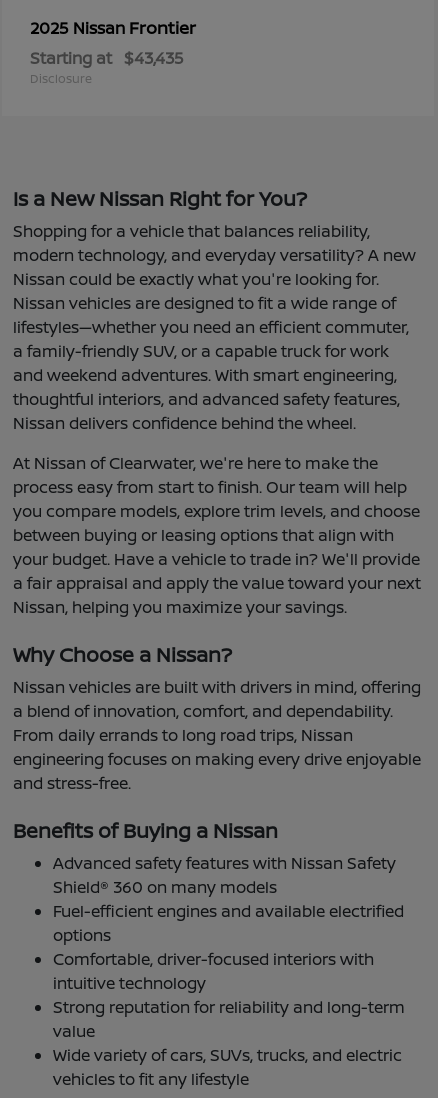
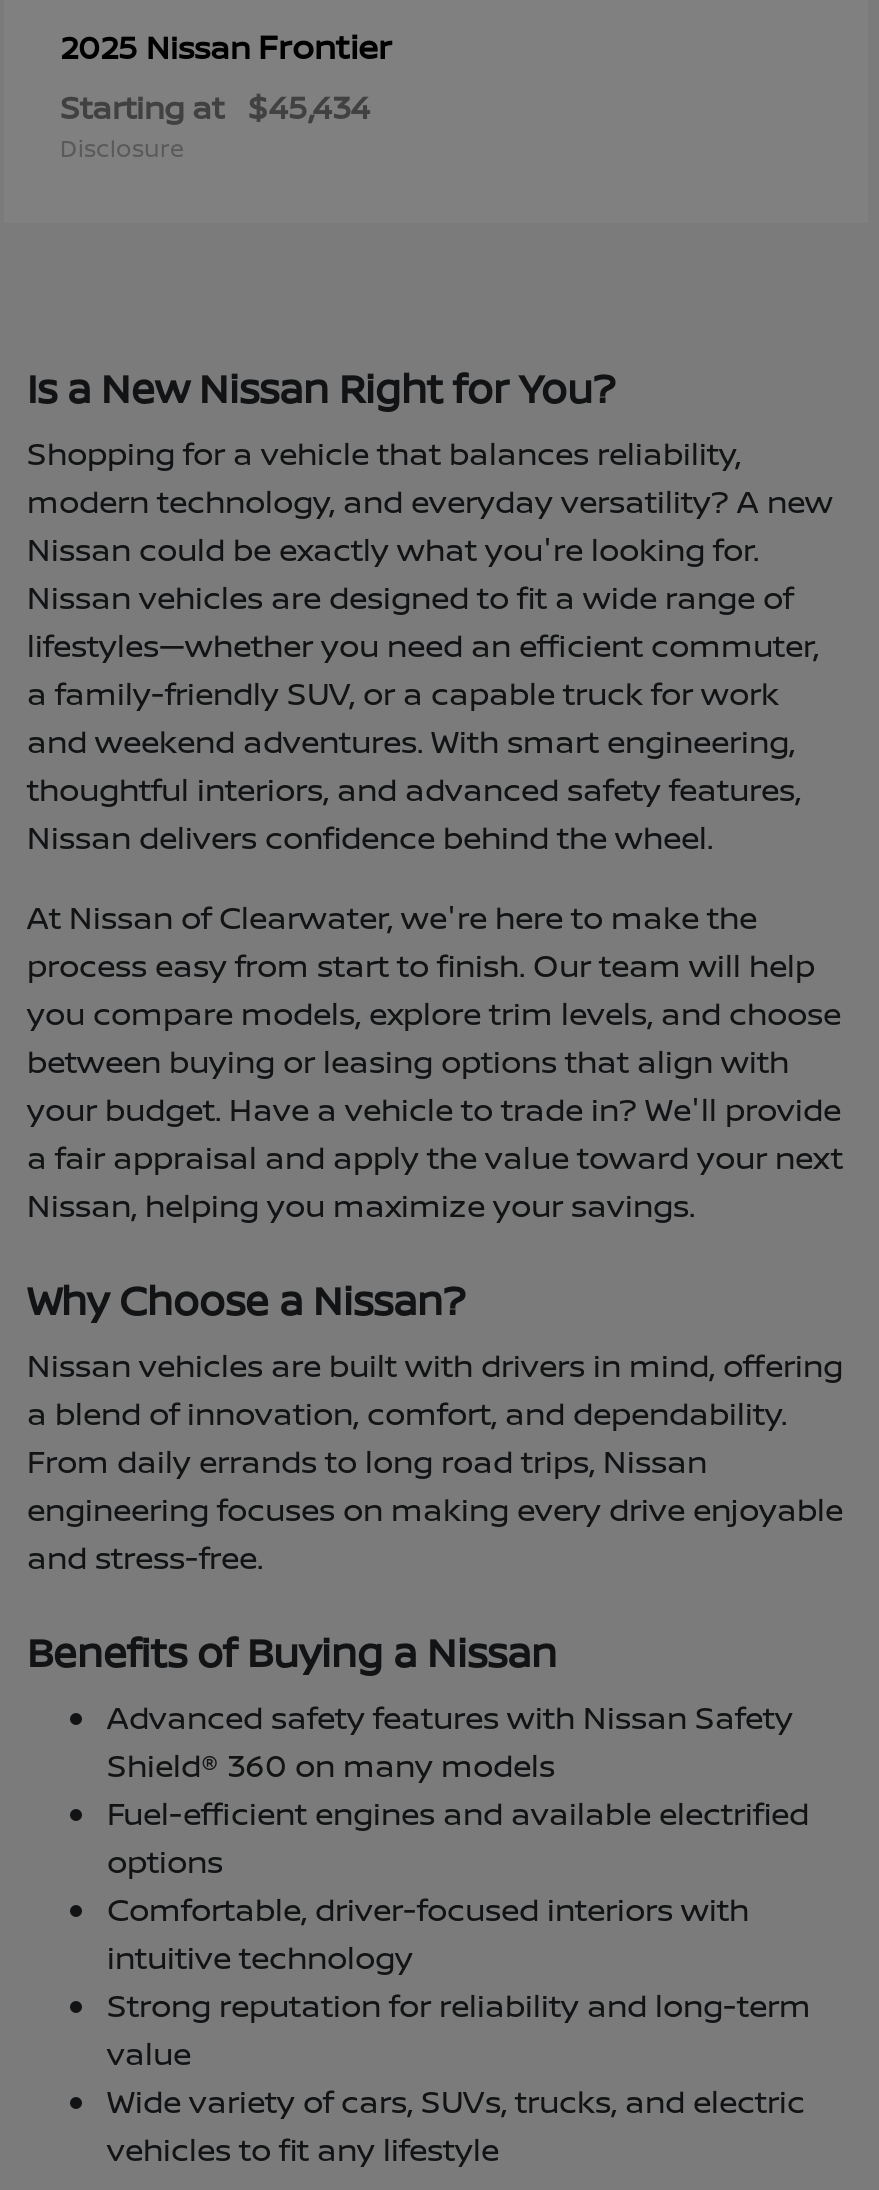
[30,47,184,69] Starting at $43,435 -> [60,86,370,130] Starting at $45,434

